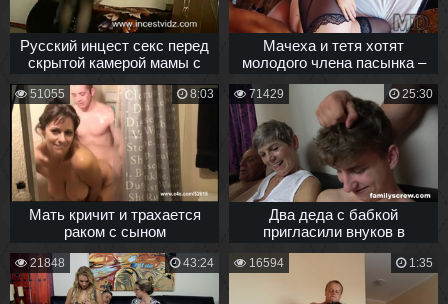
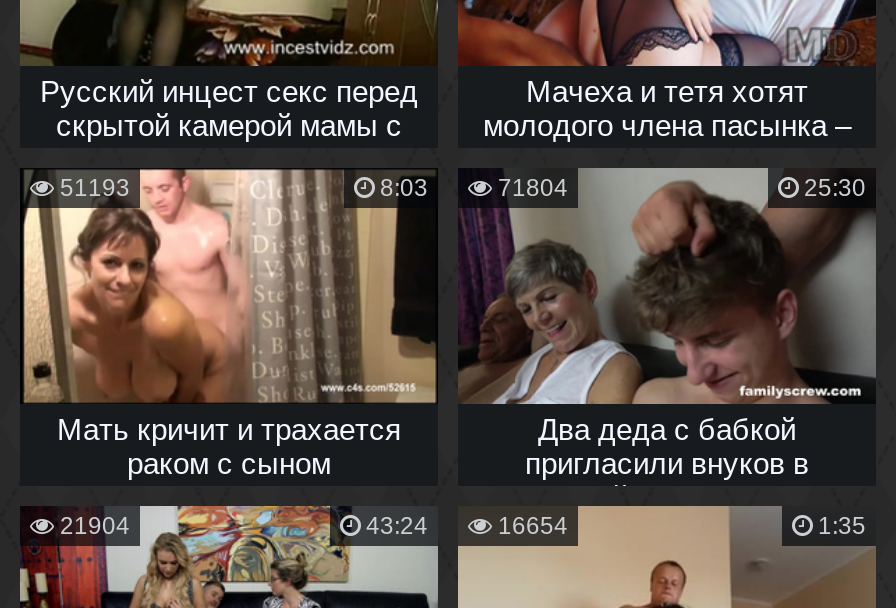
[27,87,65,101] 51055 -> [54,174,130,202] 51193
[246,87,284,101] 71429 -> [492,174,568,202] 71804
[27,256,65,270] 21848 -> [54,511,130,539] 21904
[246,256,284,270] 16594 -> [492,511,568,539] 16654

